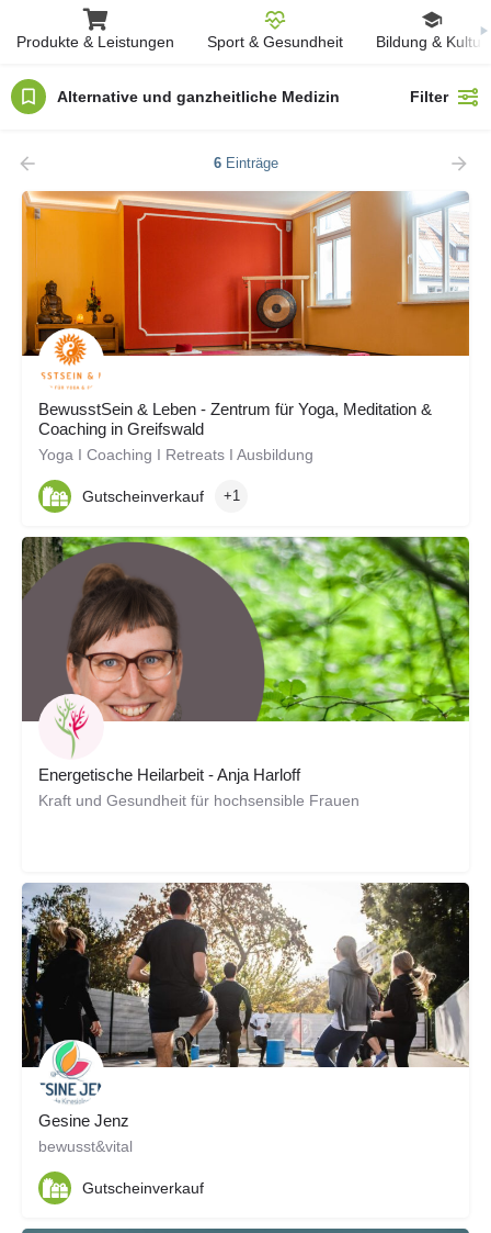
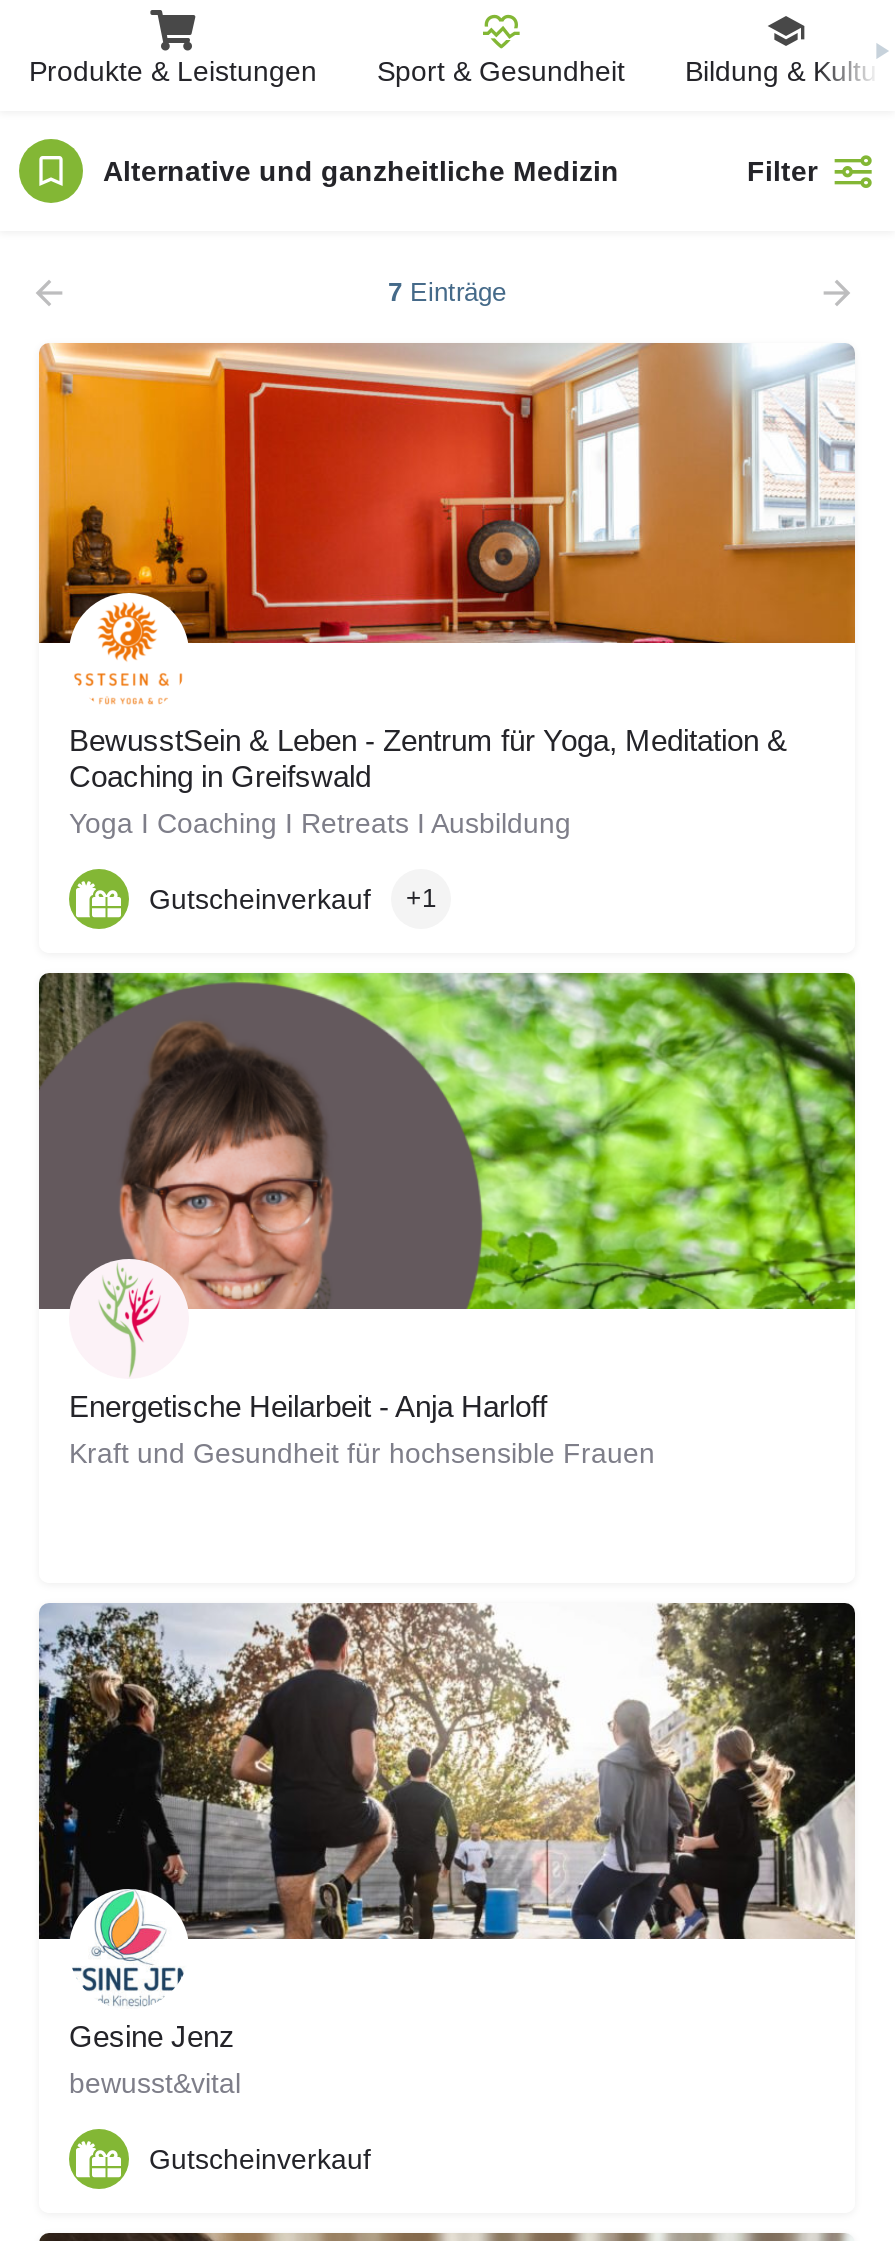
[213,155,278,171] 6 Einträge -> [388,277,506,307] 7 Einträge

